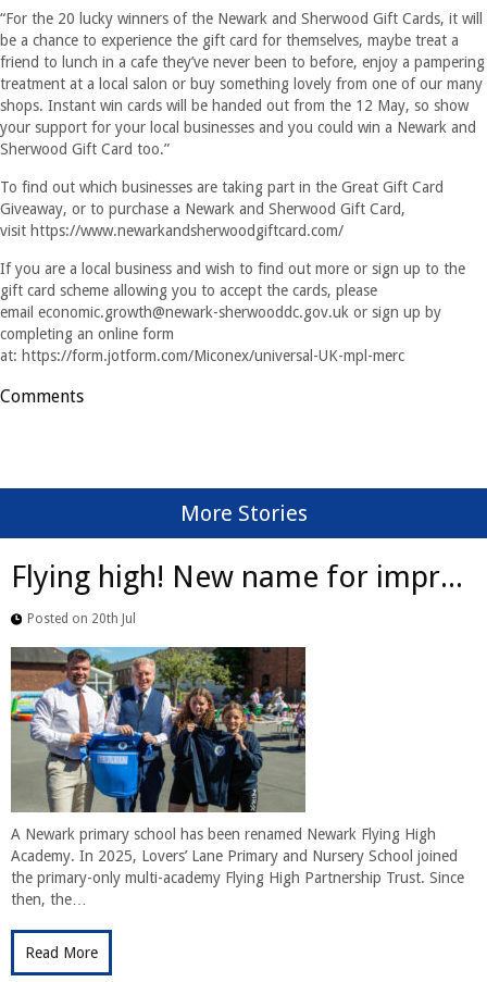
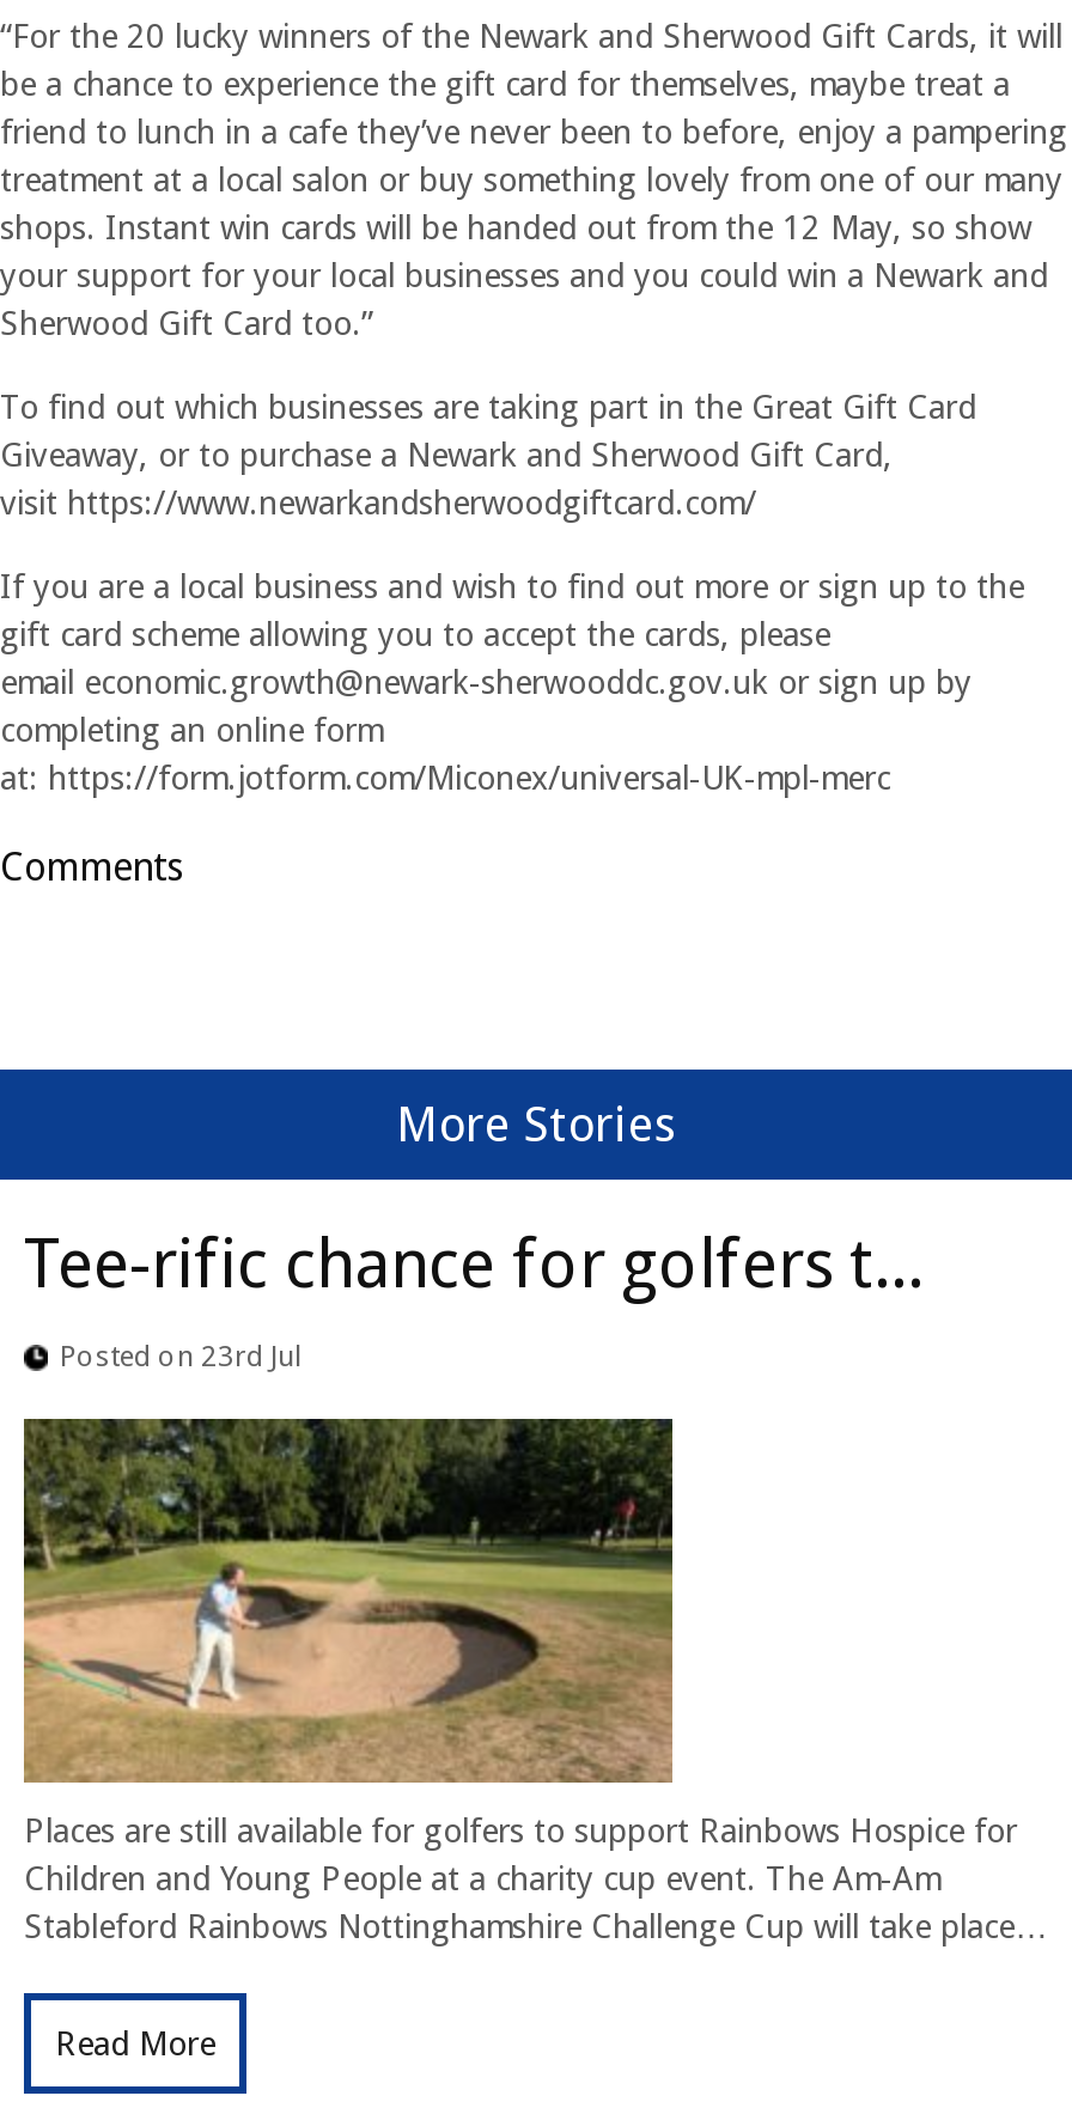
[11,559,463,595] Flying high! New name for impr... -> [24,1225,924,1304] Tee-rific chance for golfers t...
[27,611,136,626] Posted on 20th Jul -> [60,1340,301,1373] Posted on 23rd Jul
[10,646,464,908] [image] | A Newark primary school has been renamed Newark Flying High | Academy. In 2025, Lovers’ Lane Primary and Nursery School joined | the primary-only multi-academy Flying High Partnership Trust. Since | then, the… -> [22,1416,1048,1945] [image] | Places are still available for golfers to support Rainbows Hospice for | Children and Young People at a charity cup event. The Am-Am | Stableford Rainbows Nottinghamshire Challenge Cup will take place…

